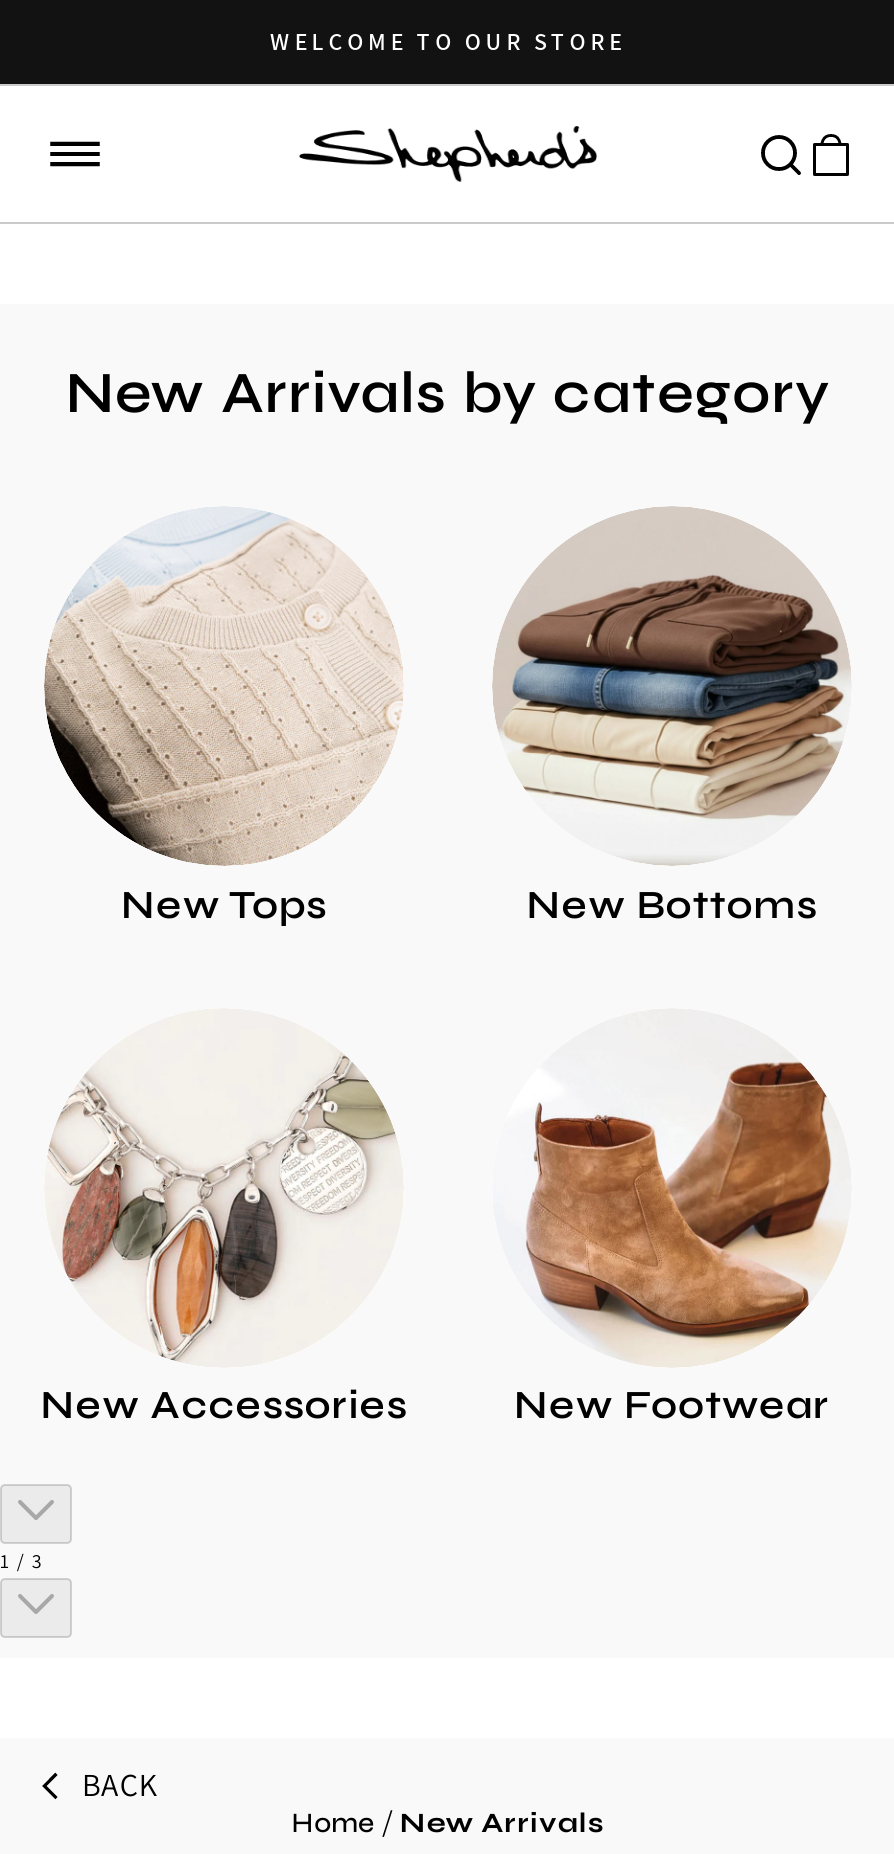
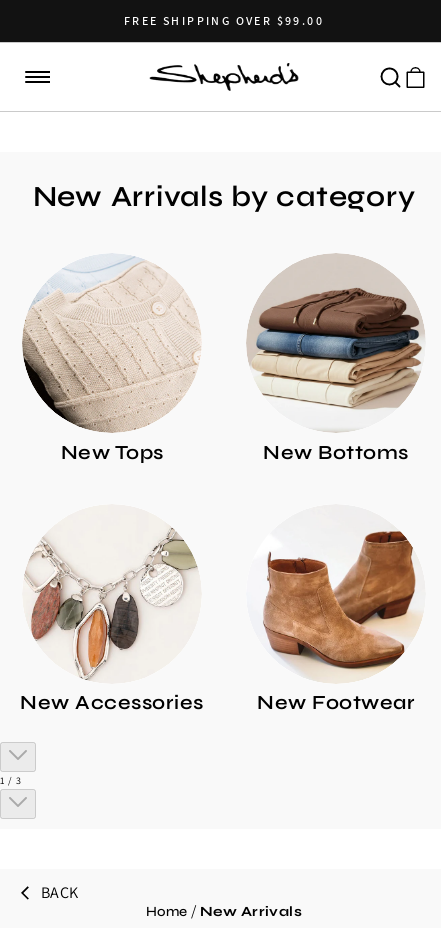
[266,26,622,56] WELCOME TO OUR STORE -> [124,13,324,28] FREE SHIPPING OVER $99.00

